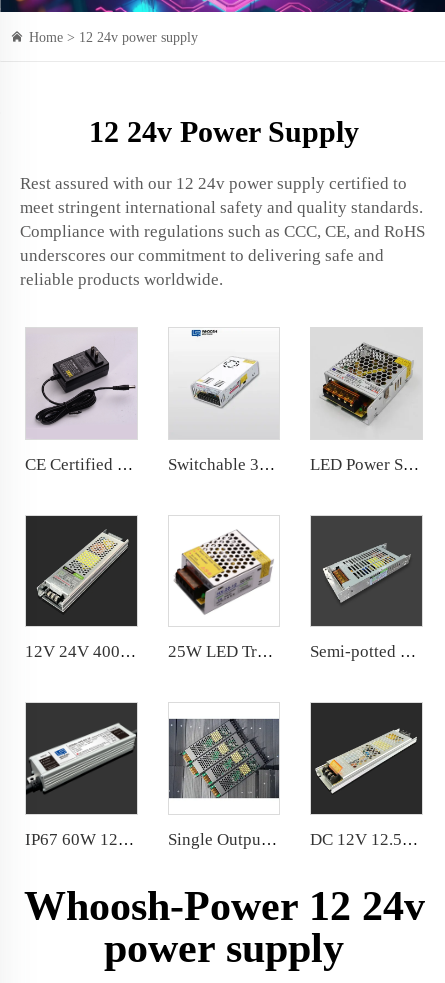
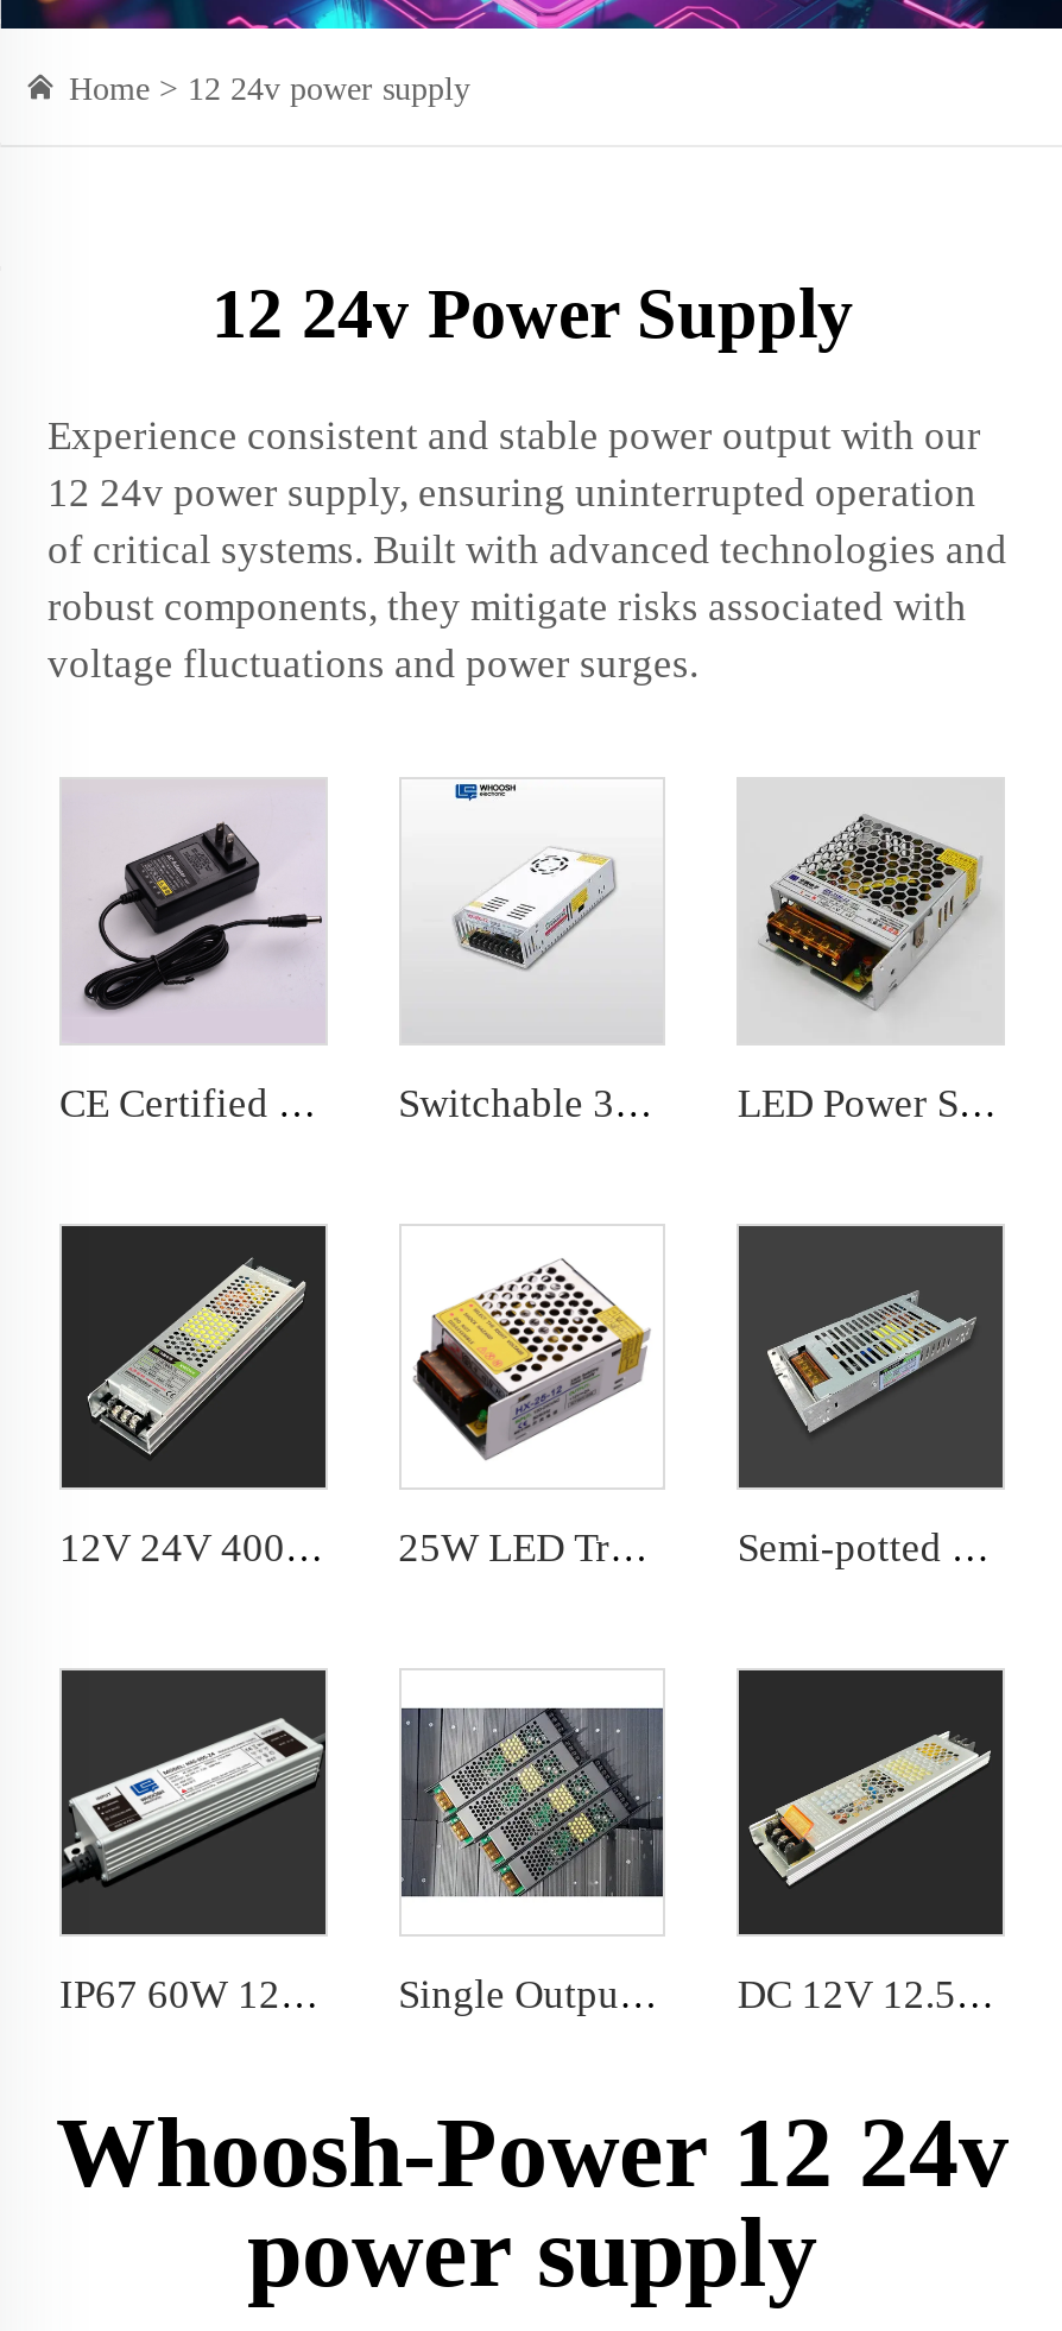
[20,174,425,289] Rest assured with our 12 24v power supply certified to | meet stringent international safety and quality standards. | Compliance with regulations such as CCC, CE, and RoHS | underscores our commitment to delivering safe and | reliable products worldwide. -> [48,413,1007,687] Experience consistent and stable power output with our | 12 24v power supply, ensuring uninterrupted operation | of critical systems. Built with advanced technologies and | robust components, they mitigate risks associated with | voltage fluctuations and power surges.

